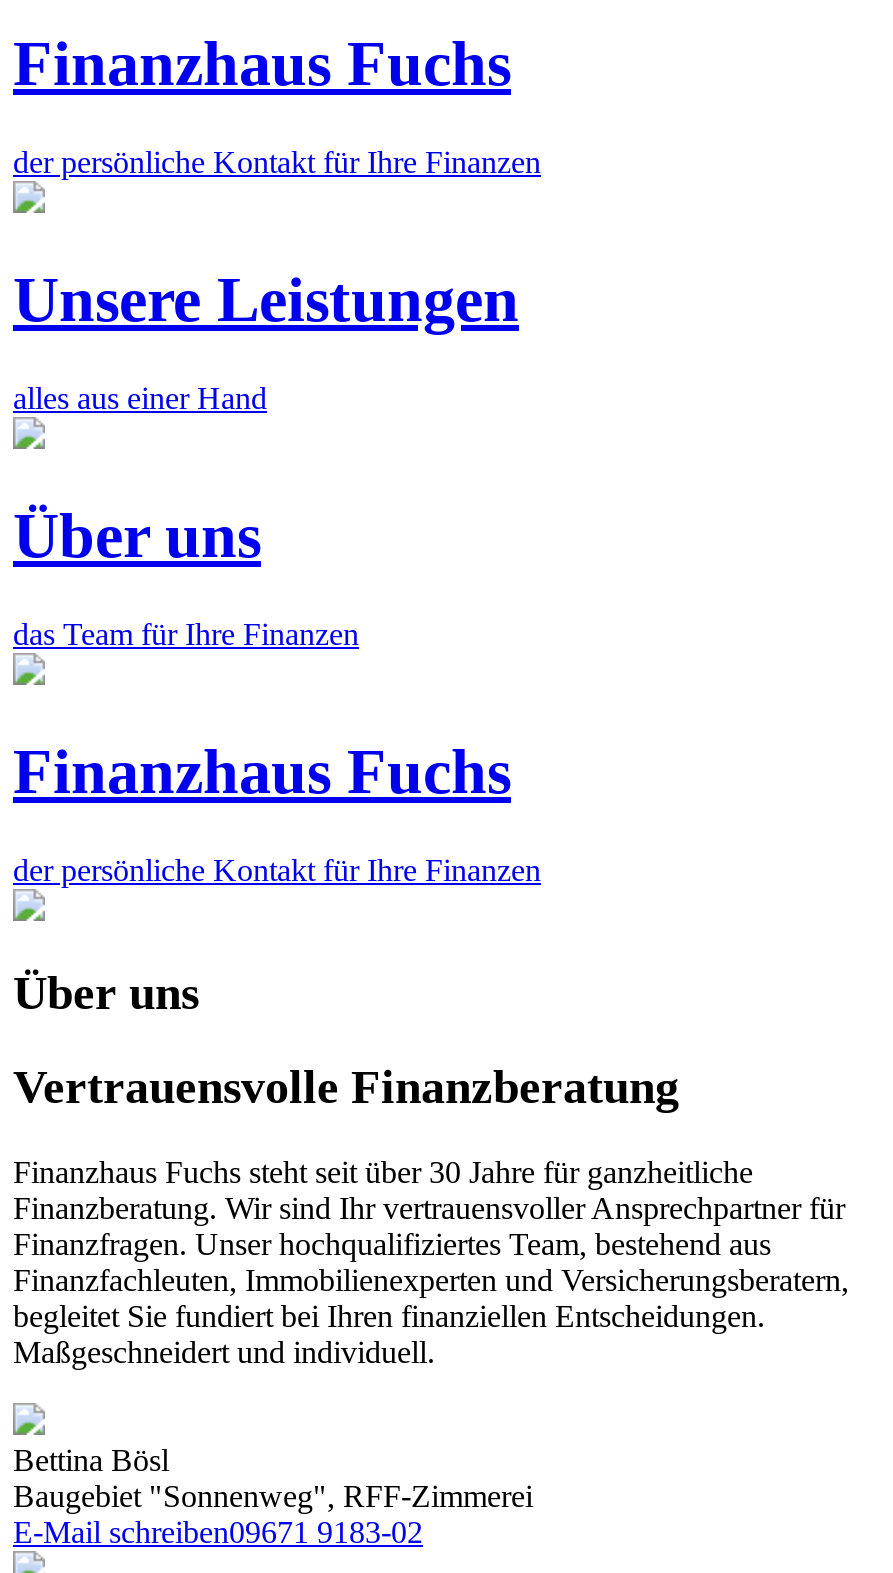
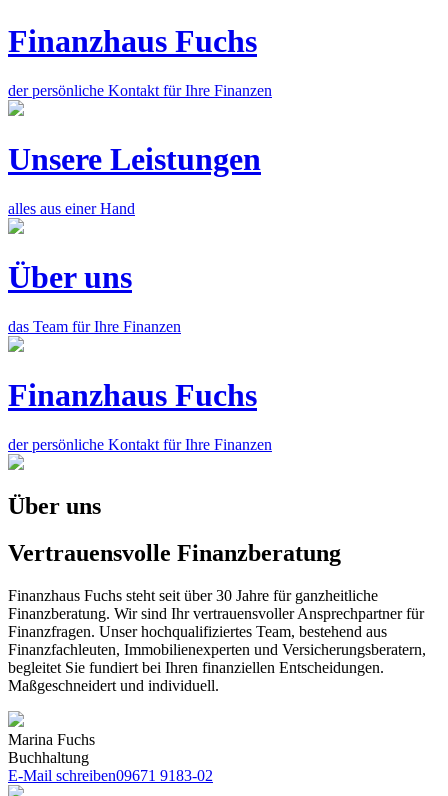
[13,1443,533,1513] Bettina Bösl | Baugebiet "Sonnenweg", RFF-Zimmerei -> [8,731,95,766] Marina Fuchs | Buchhaltung

